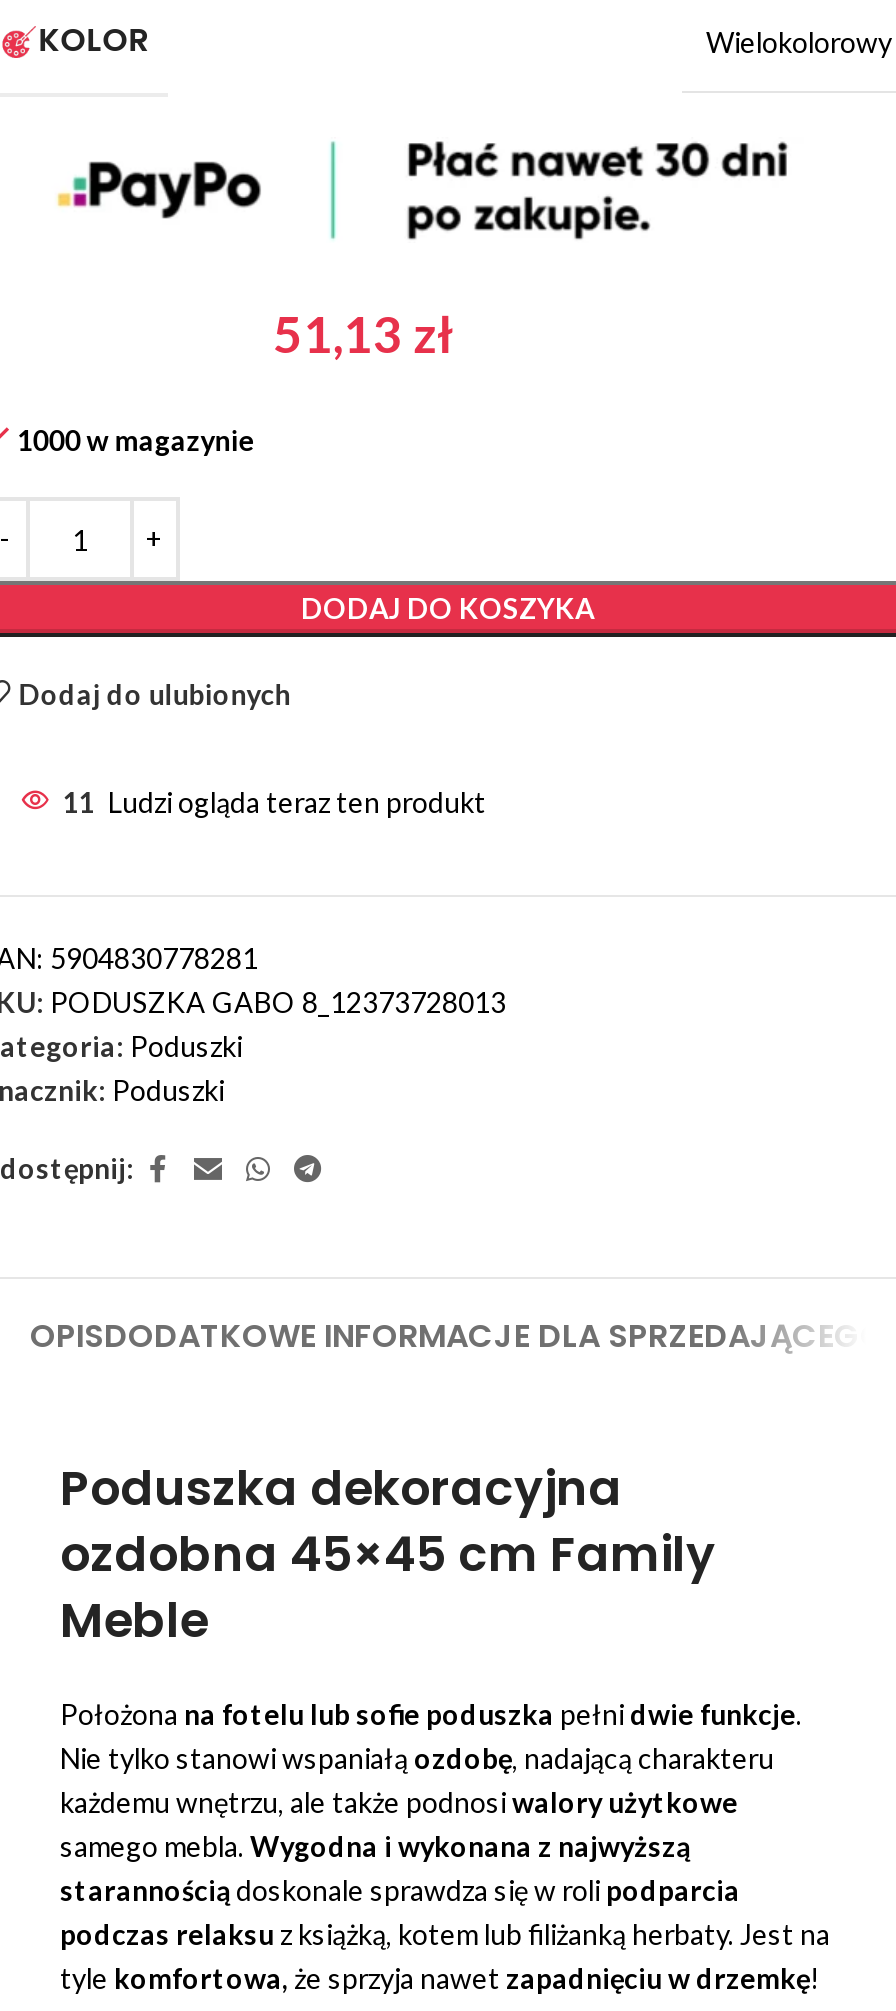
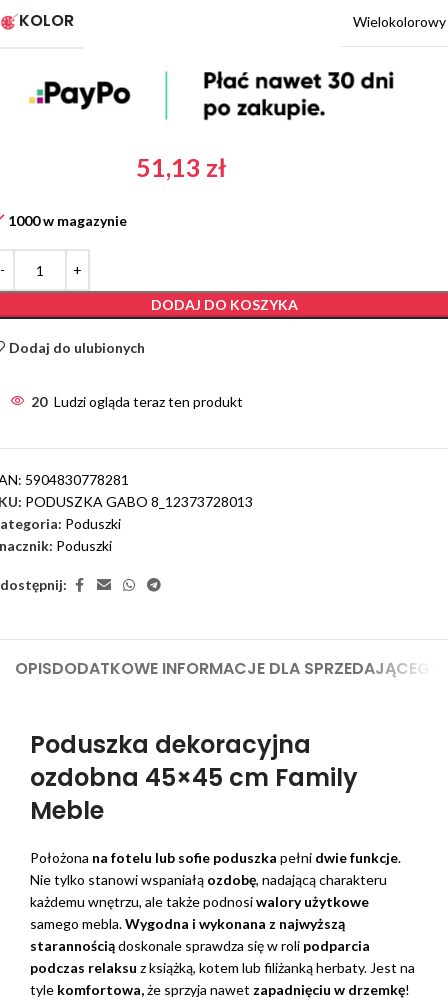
[62,784,486,818] 11 Ludzi ogląda teraz ten produkt -> [31,393,243,410] 20 Ludzi ogląda teraz ten produkt

